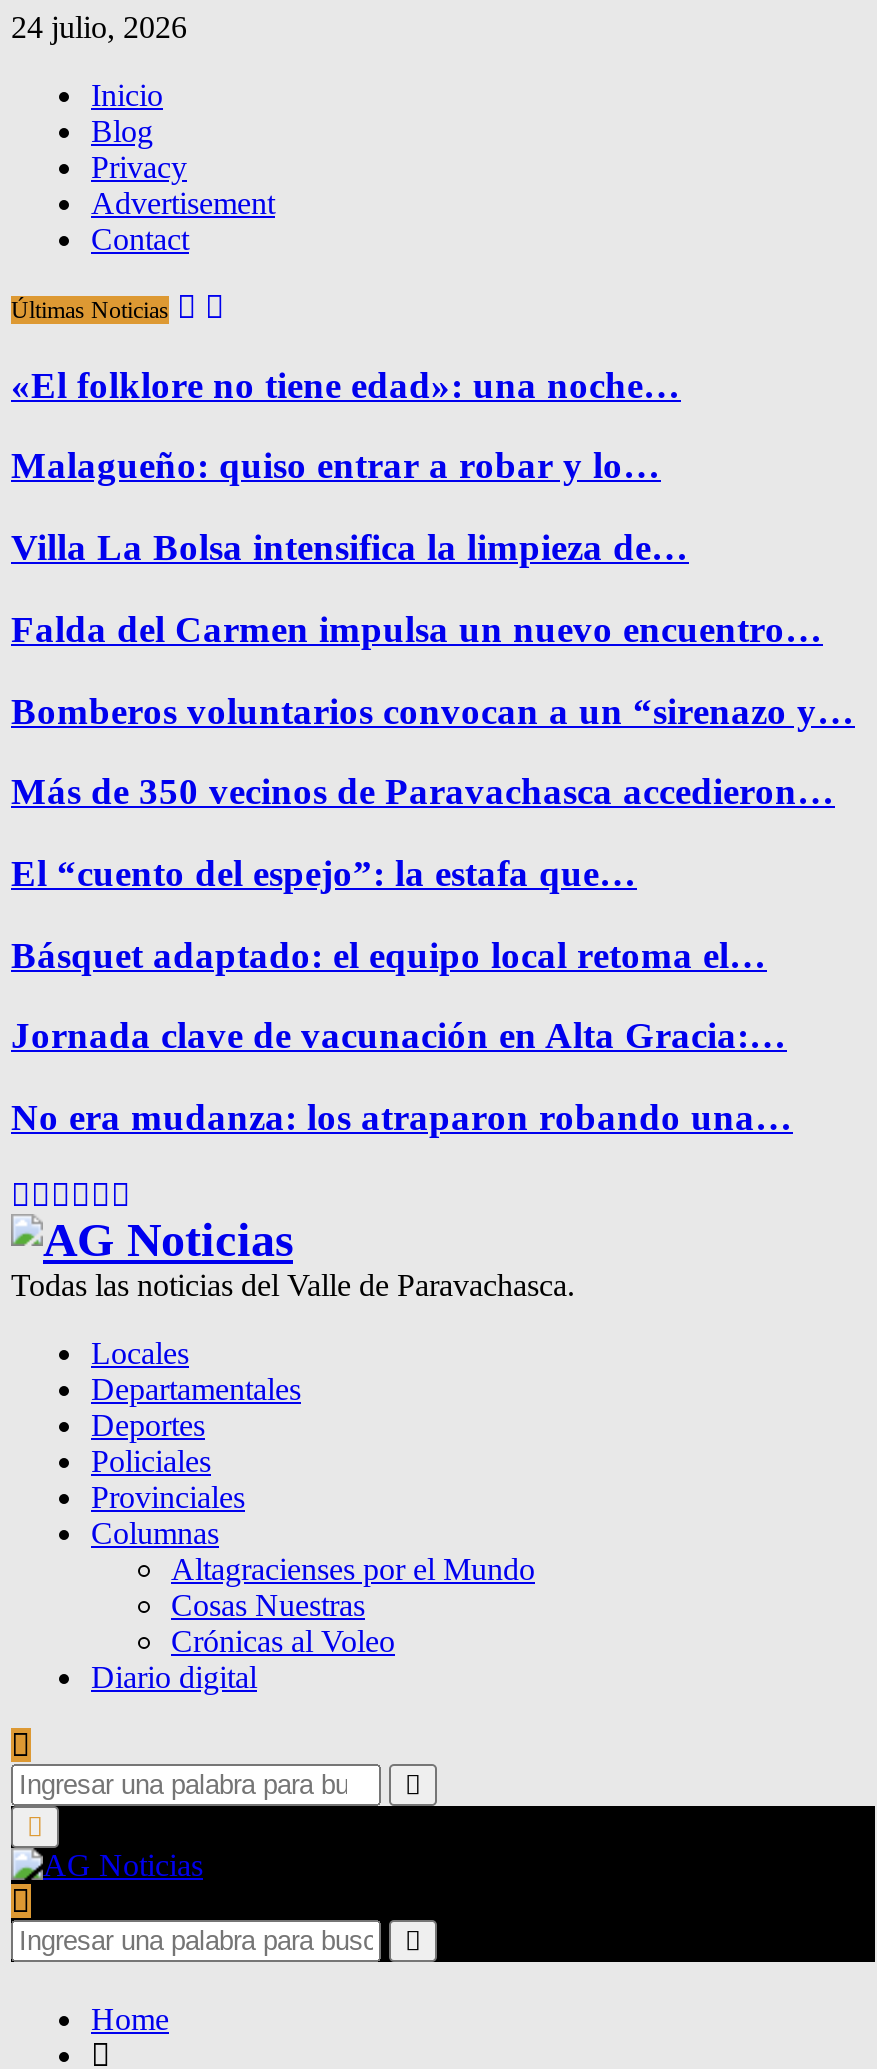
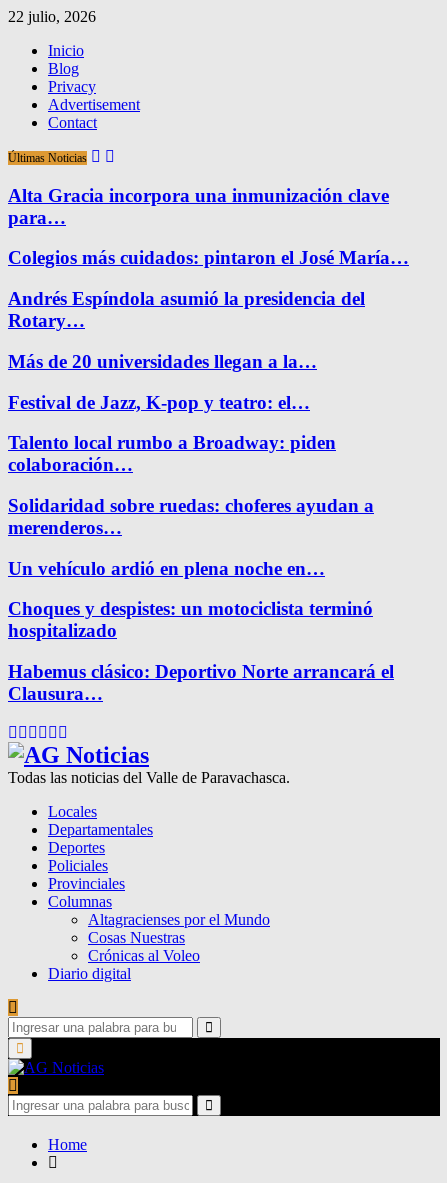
[11,10,187,44] 24 julio, 2026 -> [8,8,96,25] 22 julio, 2026
[11,363,681,405] «El folklore no tiene edad»: una noche… -> [8,185,389,228] Alta Gracia incorpora una inmunización clave | para…
[11,445,661,487] Malagueño: quiso entrar a robar y lo… -> [8,247,409,268] Colegios más cuidados: pintaron el José María…
[11,526,689,568] Villa La Bolsa intensifica la limpieza de… -> [8,288,365,331] Andrés Espíndola asumió la presidencia del | Rotary…
[11,608,823,650] Falda del Carmen impulsa un nuevo encuentro… -> [8,351,317,372] Más de 20 universidades llegan a la…
[11,689,855,731] Bomberos voluntarios convocan a un “sirenazo y… -> [8,392,310,413] Festival de Jazz, K-pop y teatro: el…
[11,771,835,813] Más de 350 vecinos de Paravachasca accedieron… -> [8,432,336,475] Talento local rumbo a Broadway: piden | colaboración…
[11,852,637,894] El “cuento del espejo”: la estafa que… -> [8,495,374,538] Solidaridad sobre ruedas: choferes ayudan a | merenderos…
[11,934,767,976] Básquet adaptado: el equipo local retoma el… -> [8,558,325,579] Un vehículo ardió en plena noche en…
[11,1015,787,1057] Jornada clave de vacunación en Alta Gracia:… -> [8,598,373,641] Choques y despistes: un motociclista terminó | hospitalizado
[11,1096,793,1138] No era mudanza: los atraparon robando una… -> [8,661,394,704] Habemus clásico: Deportivo Norte arrancará el | Clausura…

